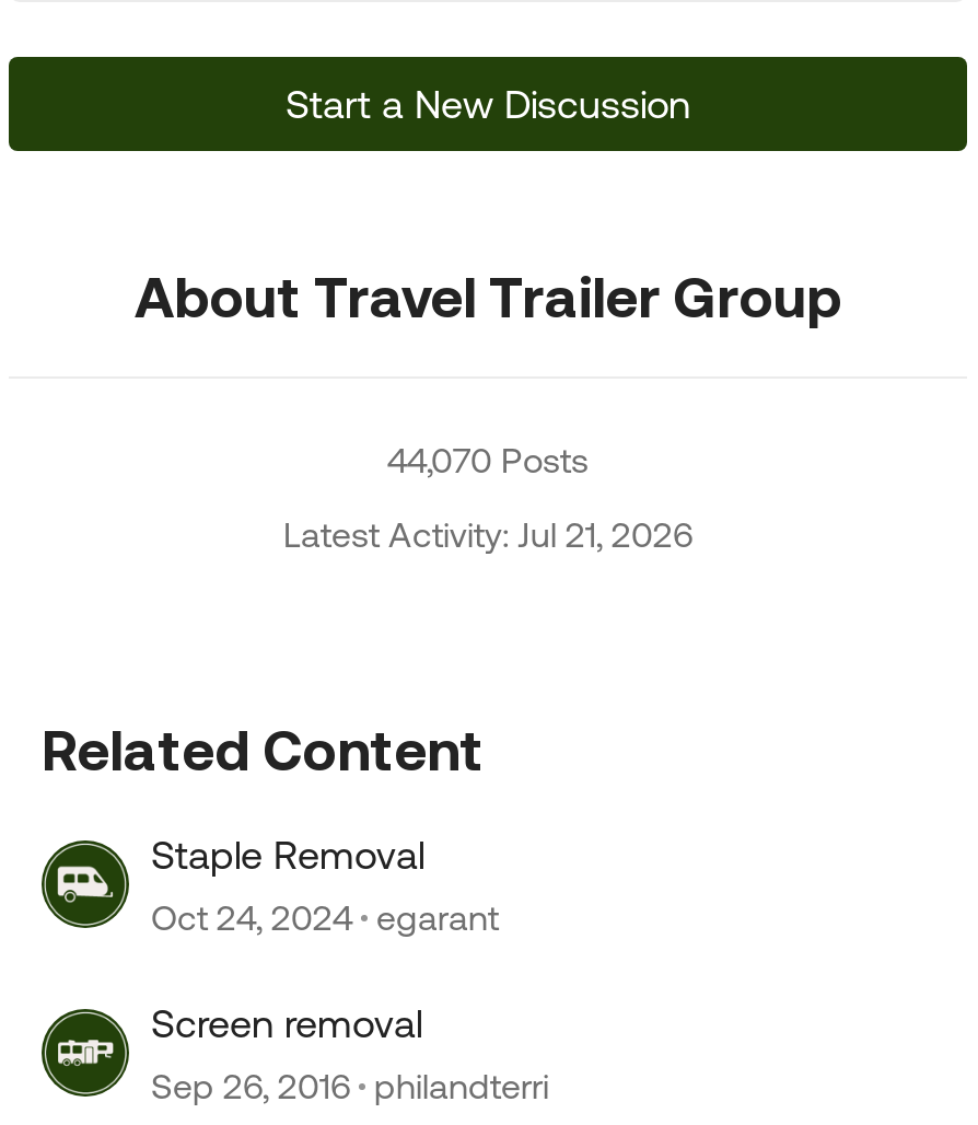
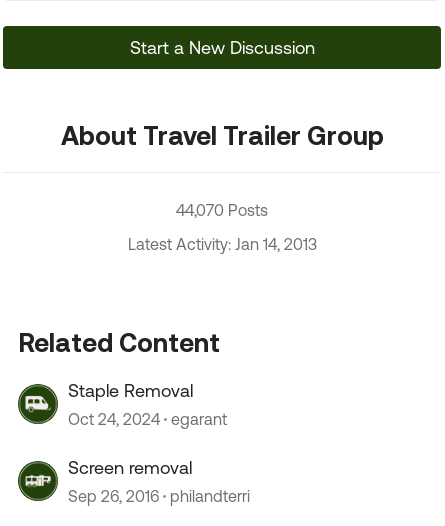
[283,514,692,554] Latest Activity: Jul 21, 2026 -> [127,235,316,253] Latest Activity: Jan 14, 2013

